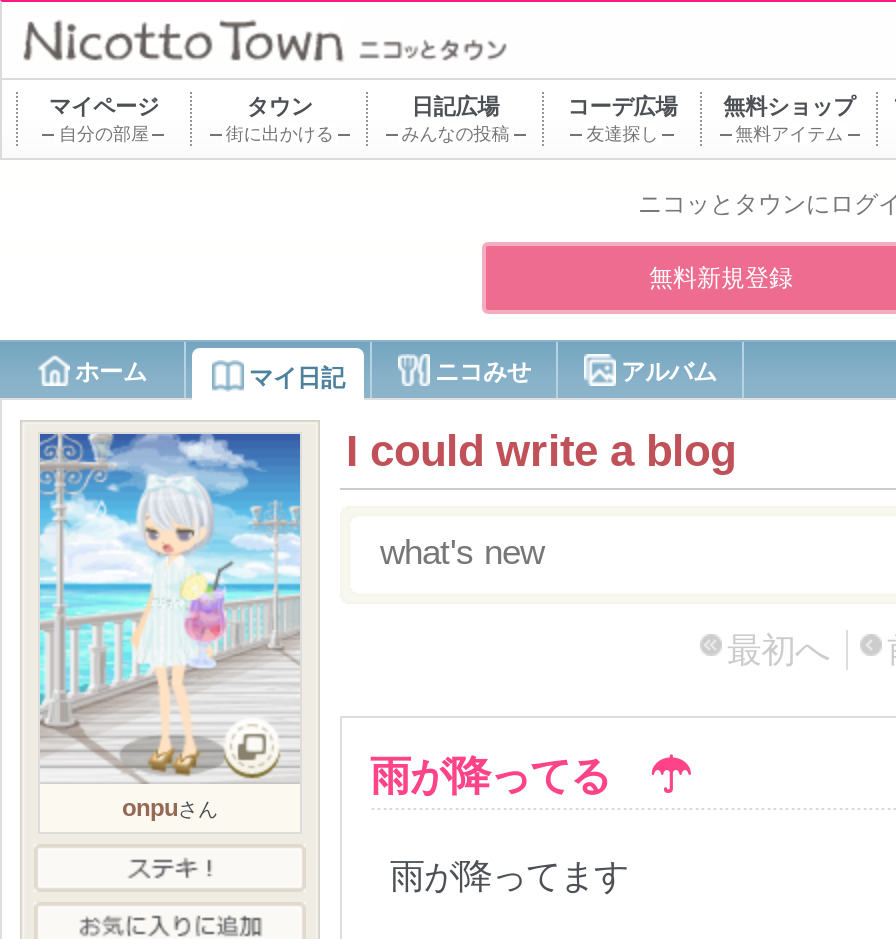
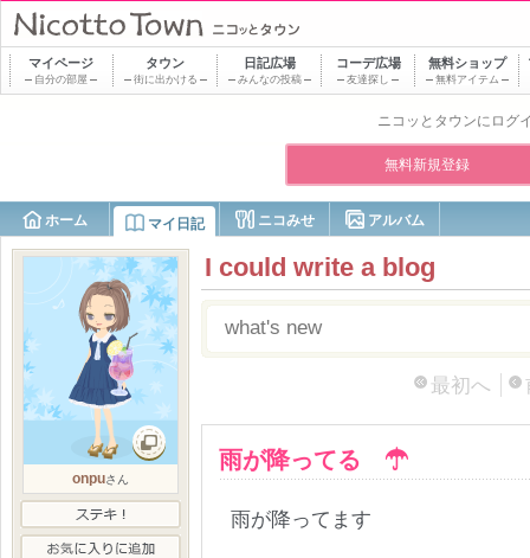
[38,432,302,786] [image] -> [22,256,179,466] [image]

